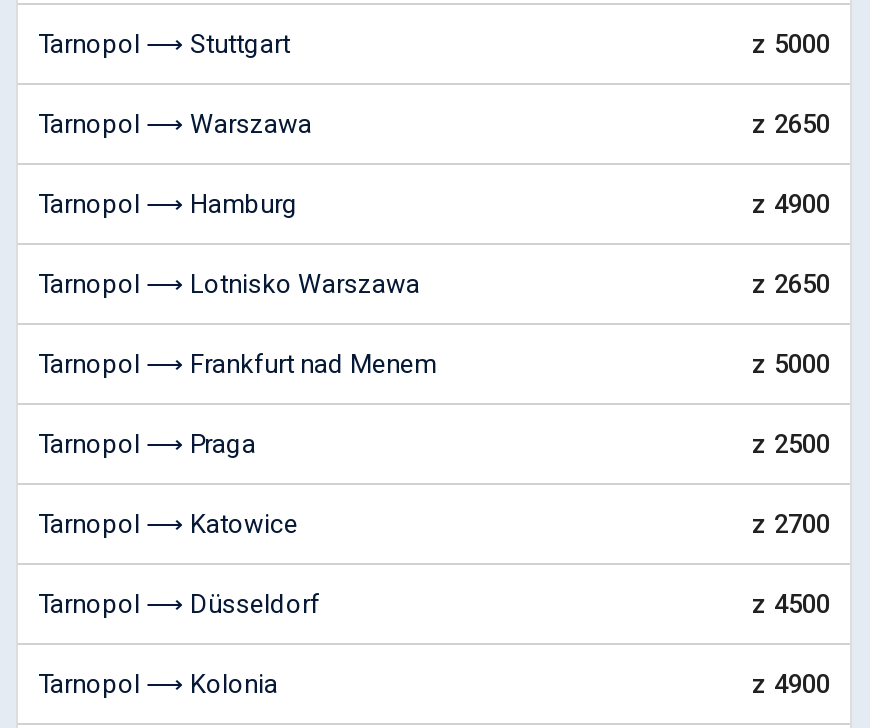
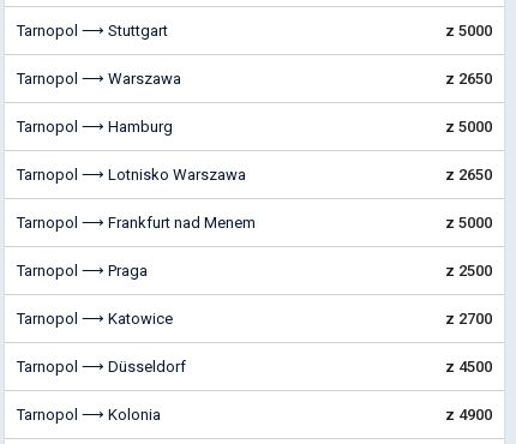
[752,189,830,219] z 4900 -> [445,118,492,136] z 5000

